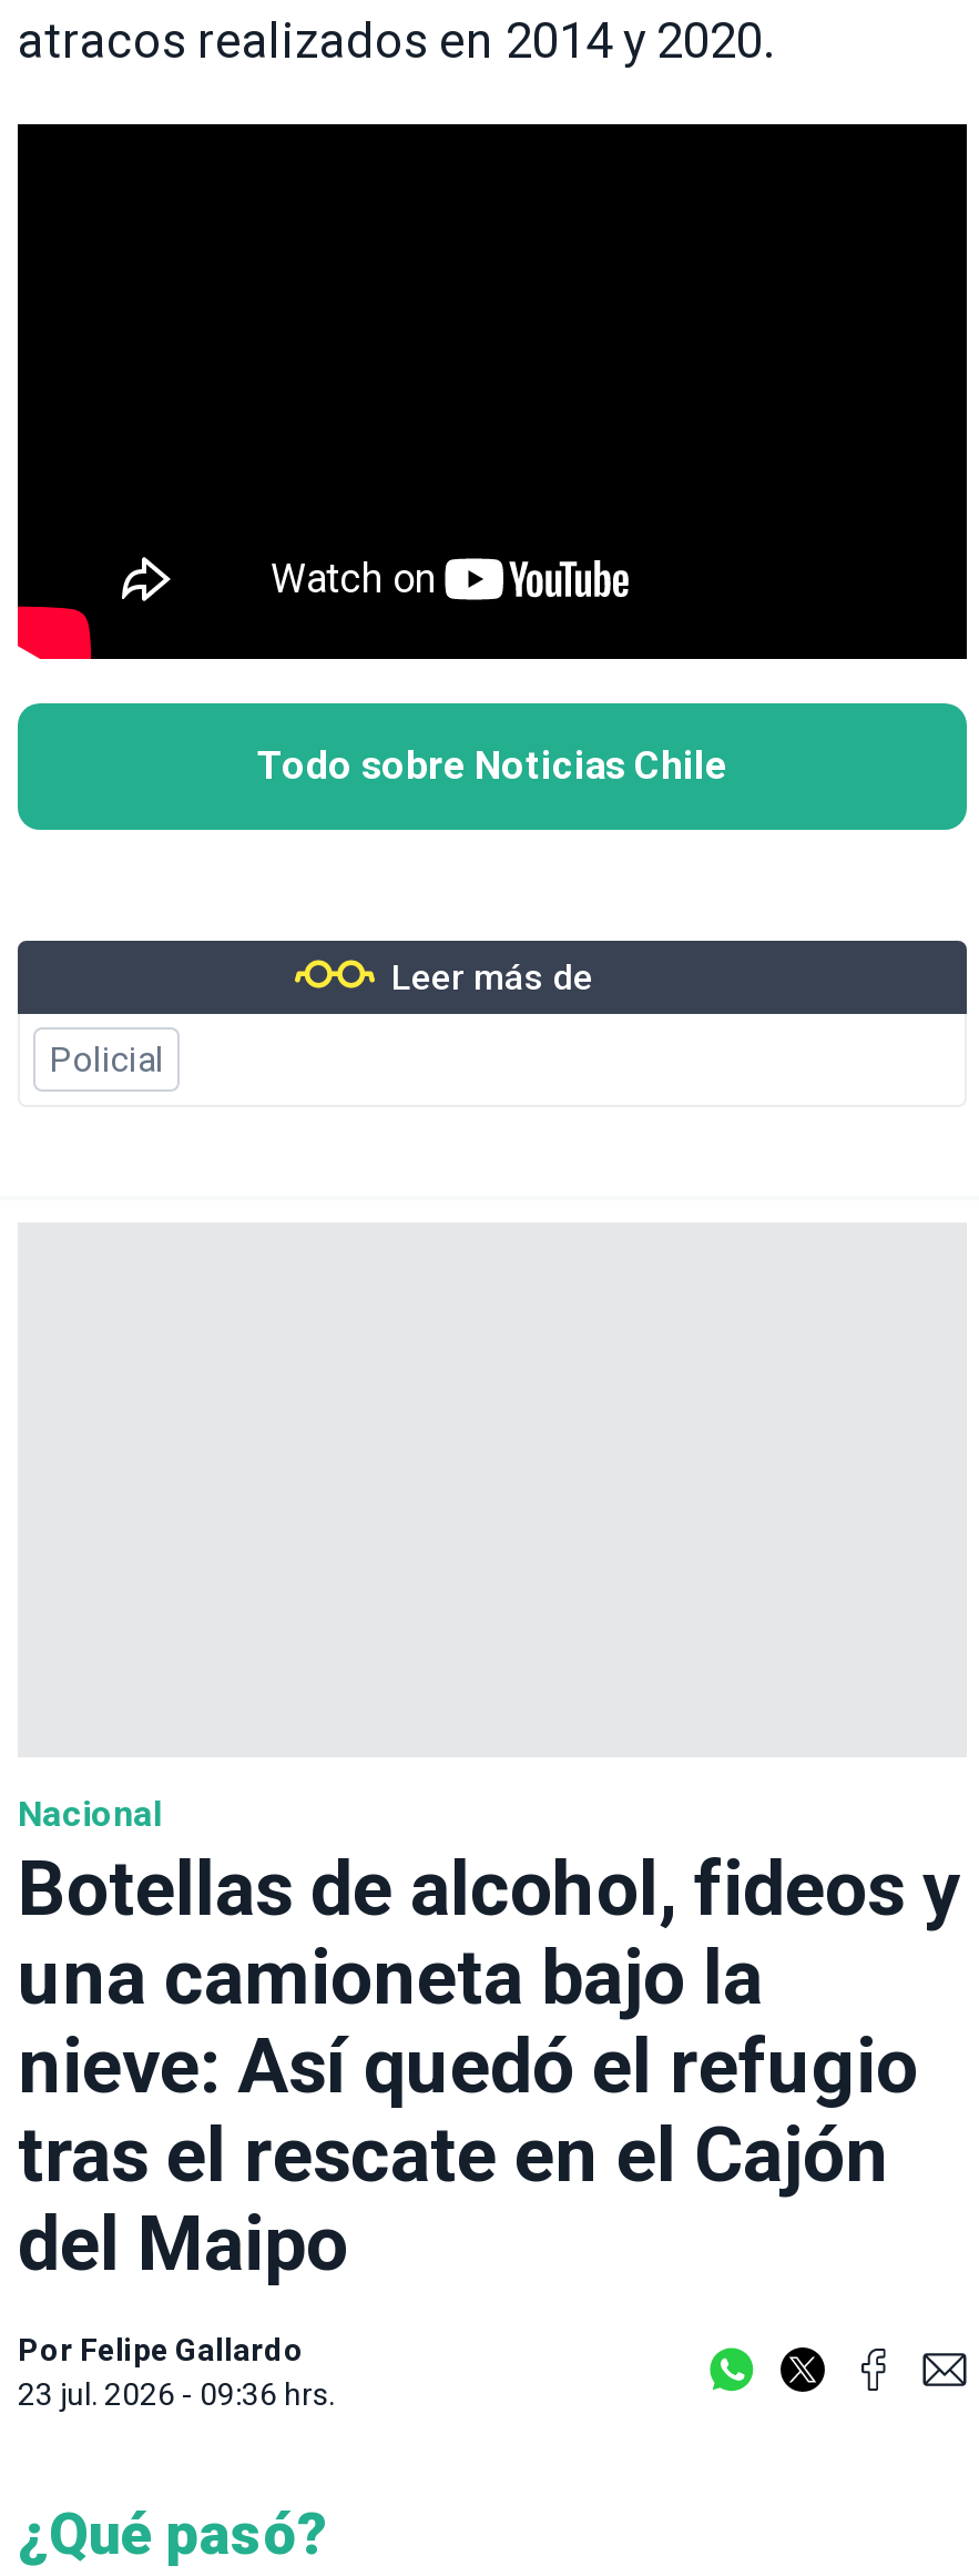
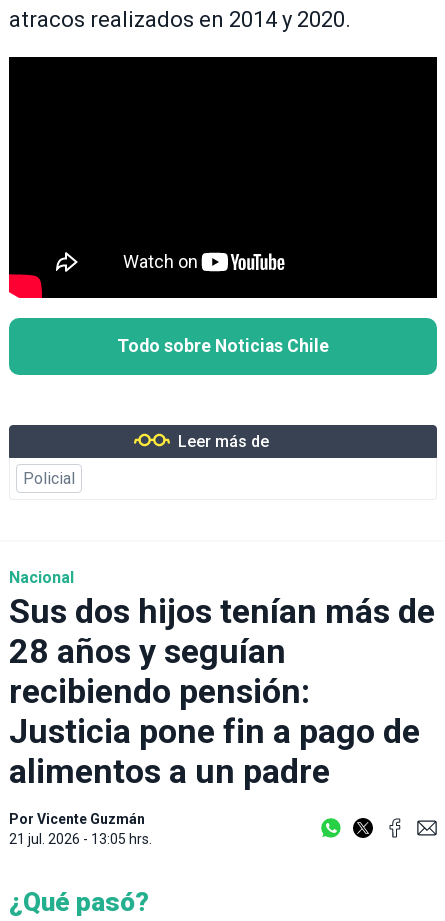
[18,1844,960,2287] Botellas de alcohol, fideos y | una camioneta bajo la | nieve: Así quedó el refugio | tras el rescate en el Cajón | del Maipo -> [9,591,435,791] Sus dos hijos tenían más de | 28 años y seguían | recibiendo pensión: | Justicia pone fin a pago de | alimentos a un padre
[18,2332,335,2412] Por Felipe Gallardo | 23 jul. 2026 - 09:36 hrs. -> [9,811,152,847] Por Vicente Guzmán | 21 jul. 2026 - 13:05 hrs.

